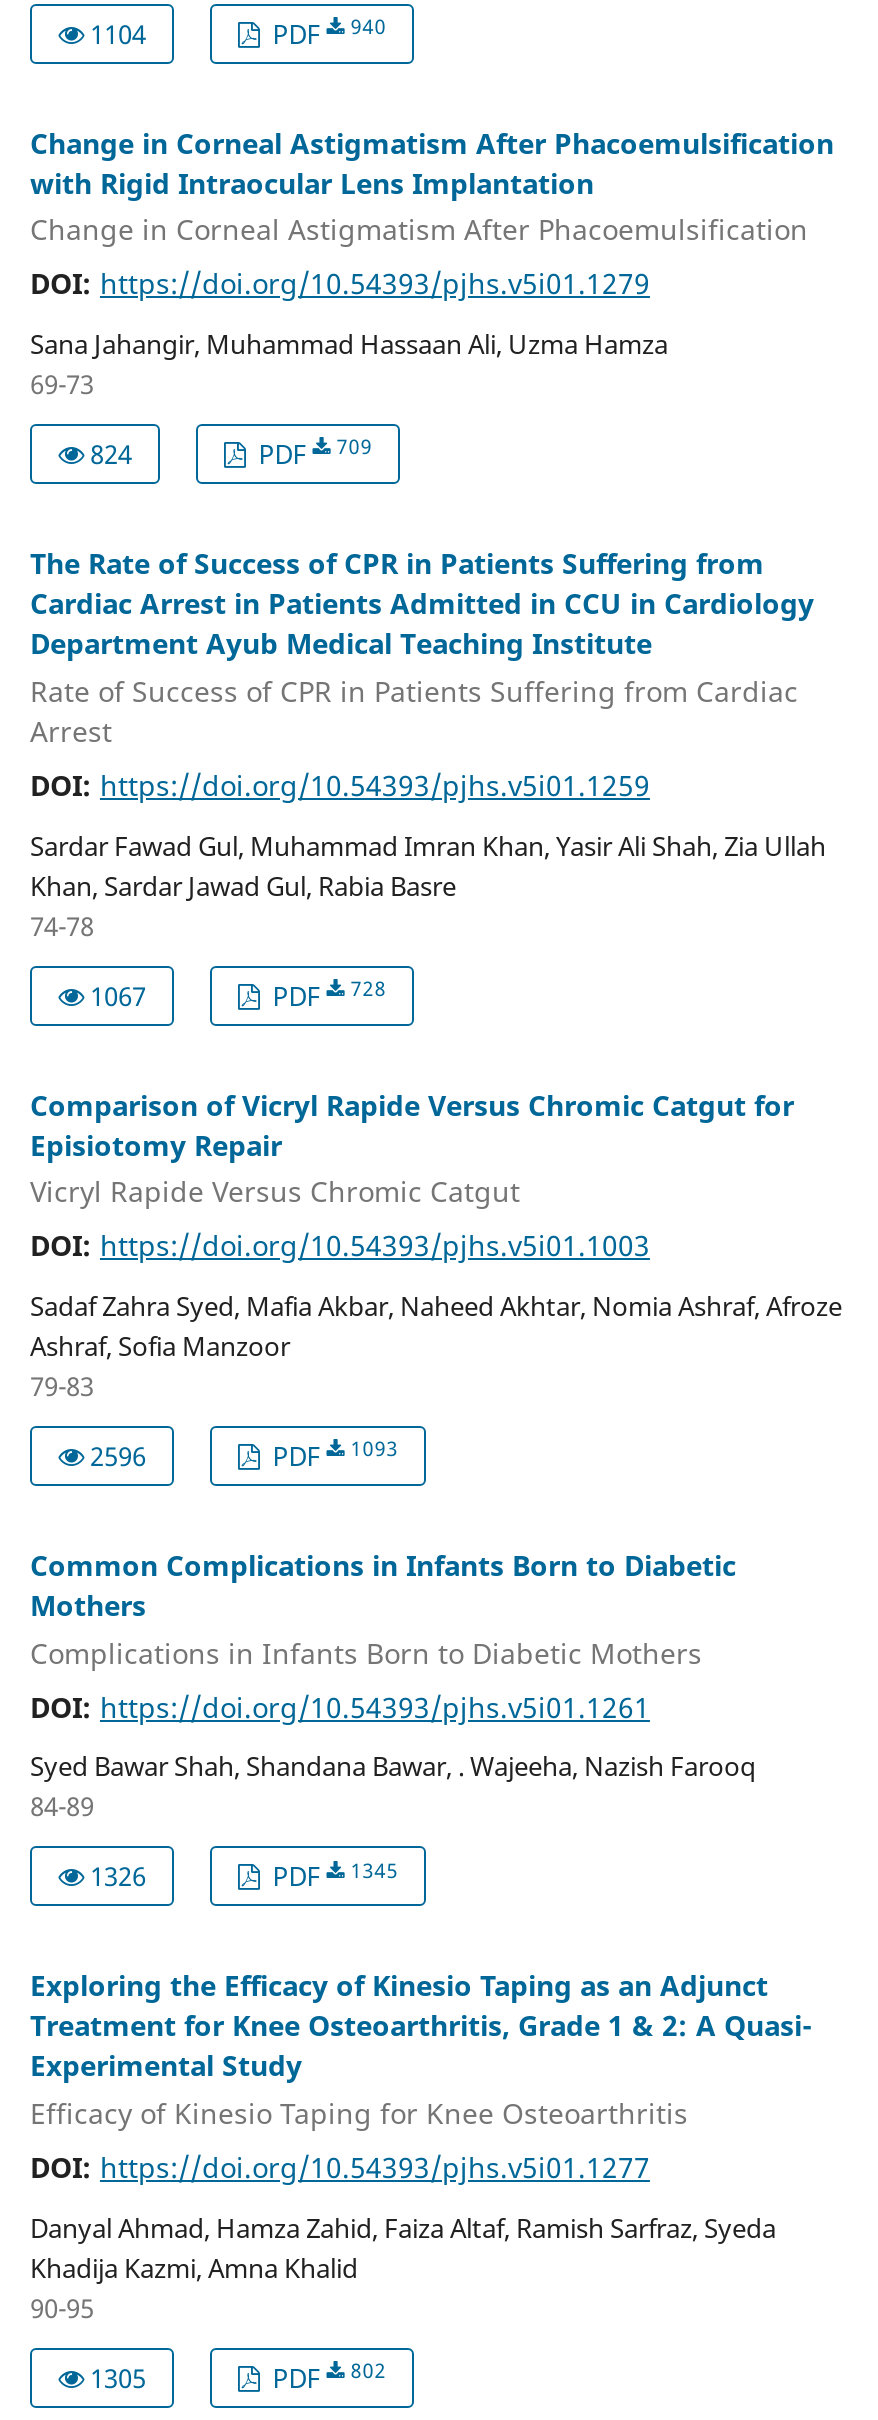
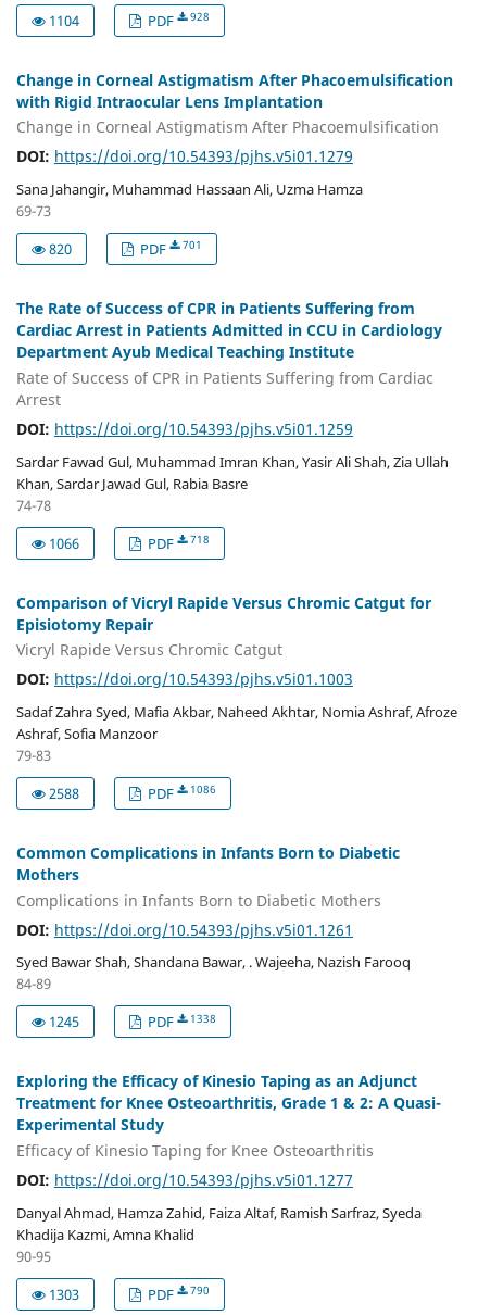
[267,13,387,51] PDF 940 -> [145,9,210,30] PDF 928
[84,436,132,472] 824 -> [46,239,72,259] 820
[253,434,373,472] PDF 709 -> [137,238,202,259] PDF 701
[84,977,146,1013] 1067 -> [46,533,79,553] 1066
[267,975,387,1013] PDF 728 -> [145,532,210,553] PDF 718
[84,1438,146,1474] 2596 -> [46,784,79,803] 2588
[267,1436,399,1474] PDF 1093 -> [145,783,217,803] PDF 1086
[84,1859,146,1895] 1326 -> [46,1012,79,1032] 1245
[267,1857,399,1895] PDF 1345 -> [145,1011,217,1032] PDF 1338
[84,2360,146,2396] 1305 -> [46,1284,79,1304] 1303
[267,2358,387,2396] PDF 802 -> [145,1284,210,1304] PDF 790

